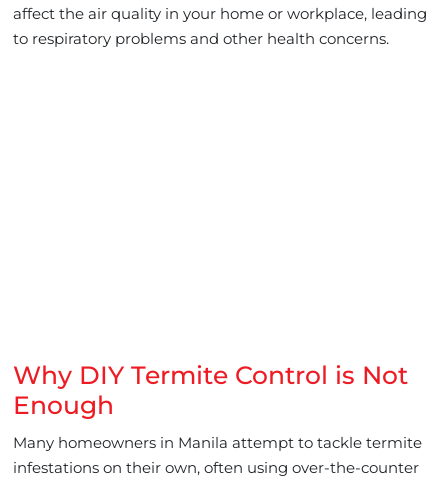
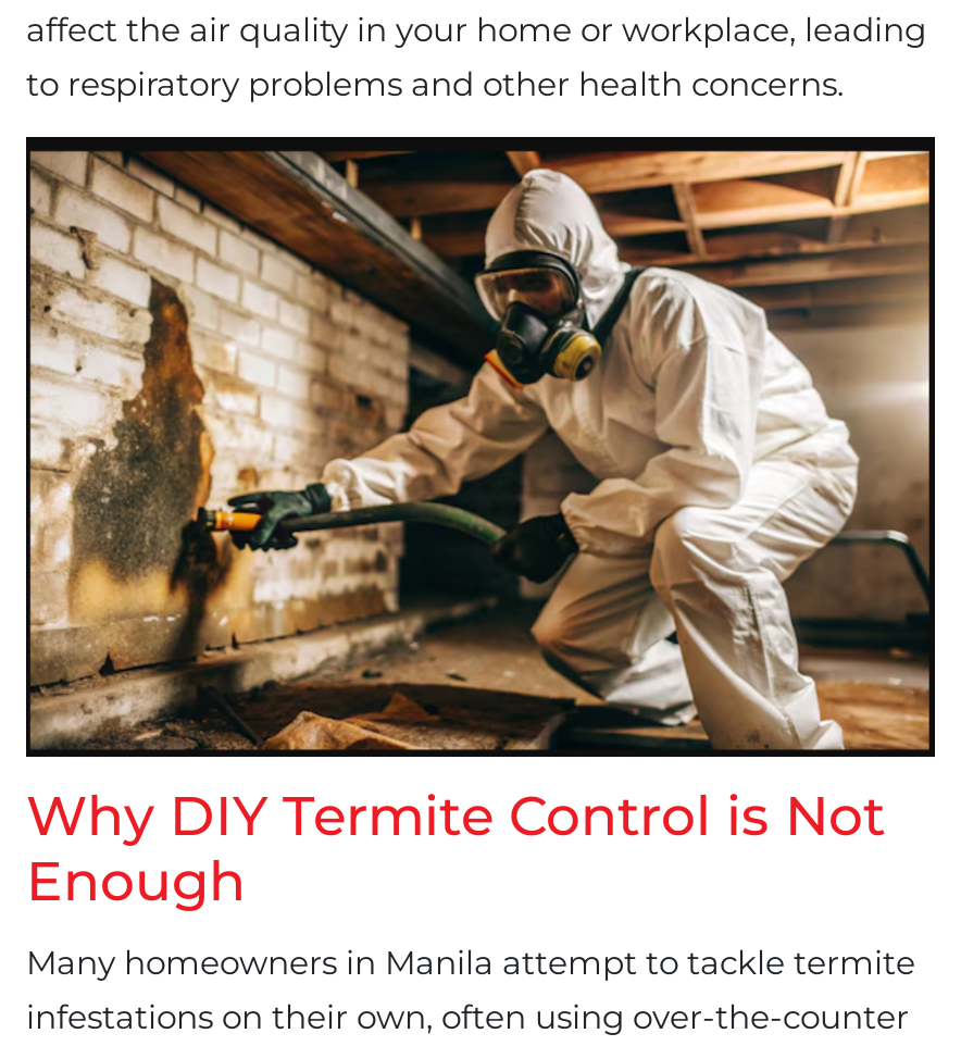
none -> [24,135,937,759] [image]

